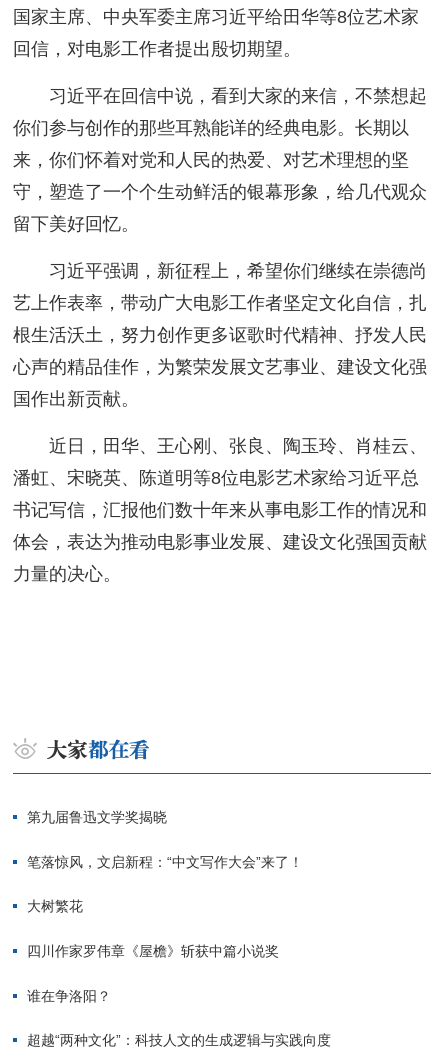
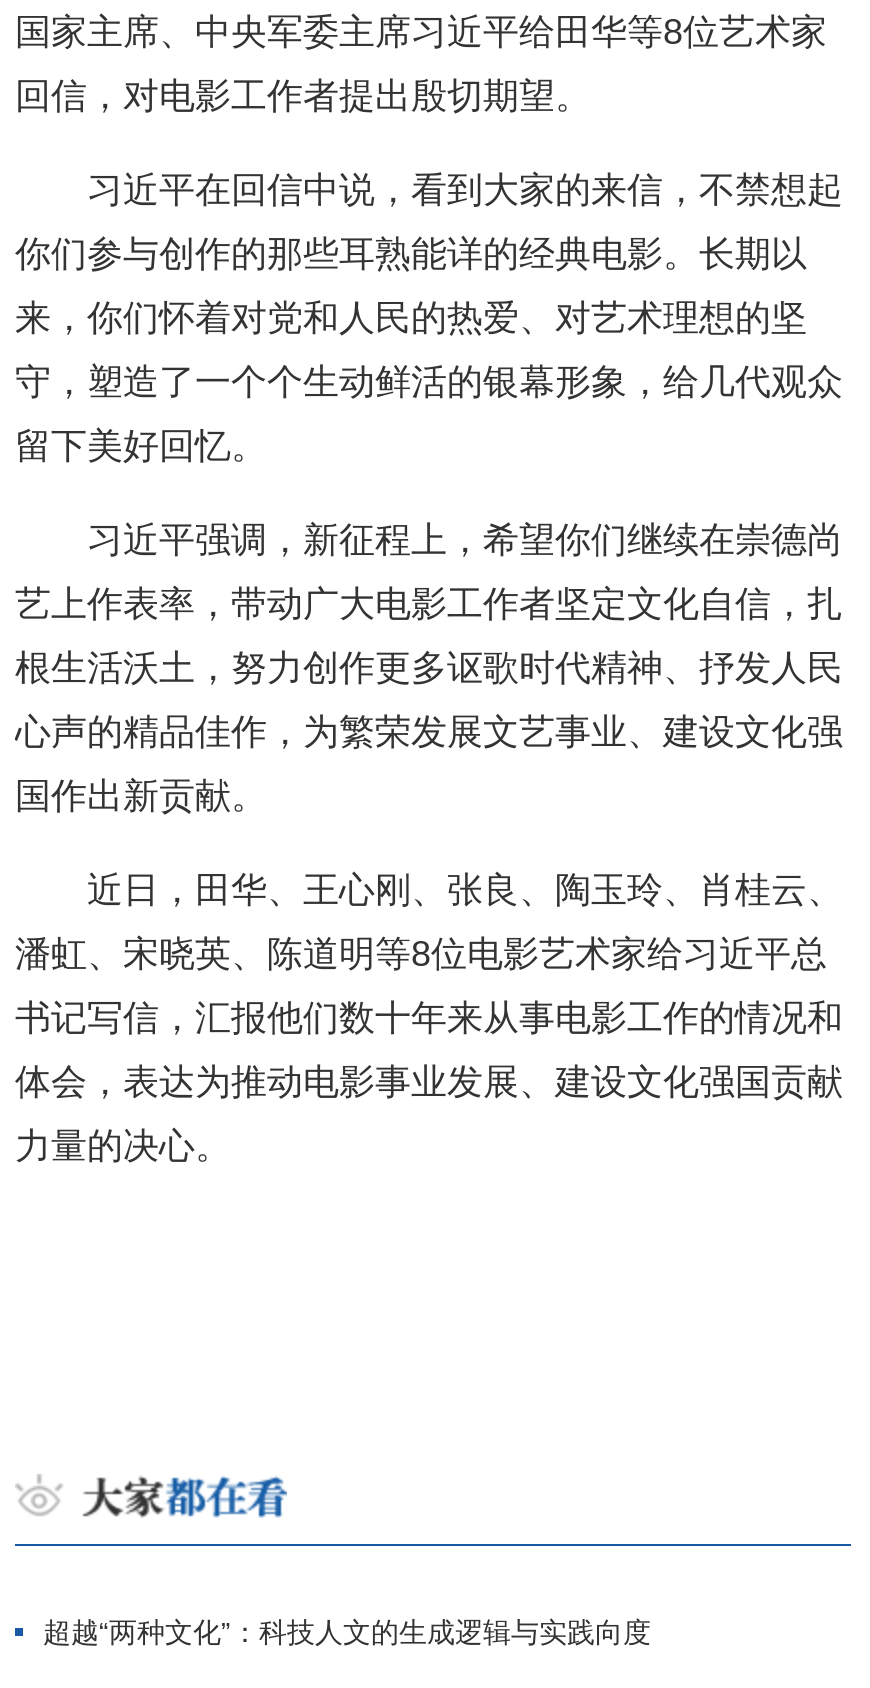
[27,809,303,1004] 第九届鲁迅文学奖揭晓 | 笔落惊风，文启新程：“中文写作大会”来了！ | 大树繁花 | 四川作家罗伟章《屋檐》斩获中篇小说奖 | 谁在争洛阳？ -> none

